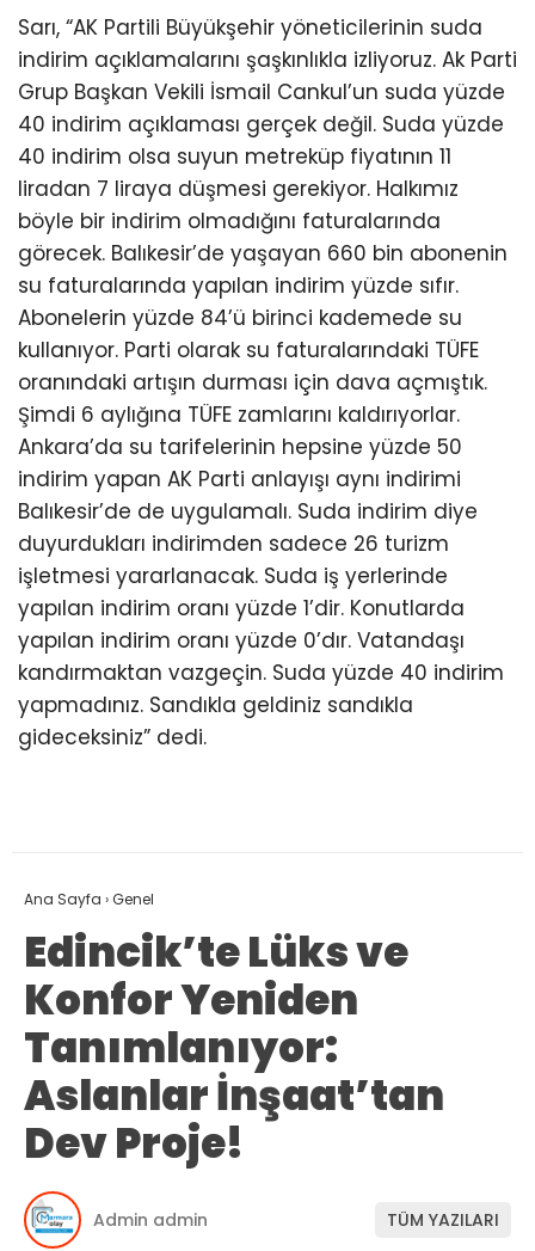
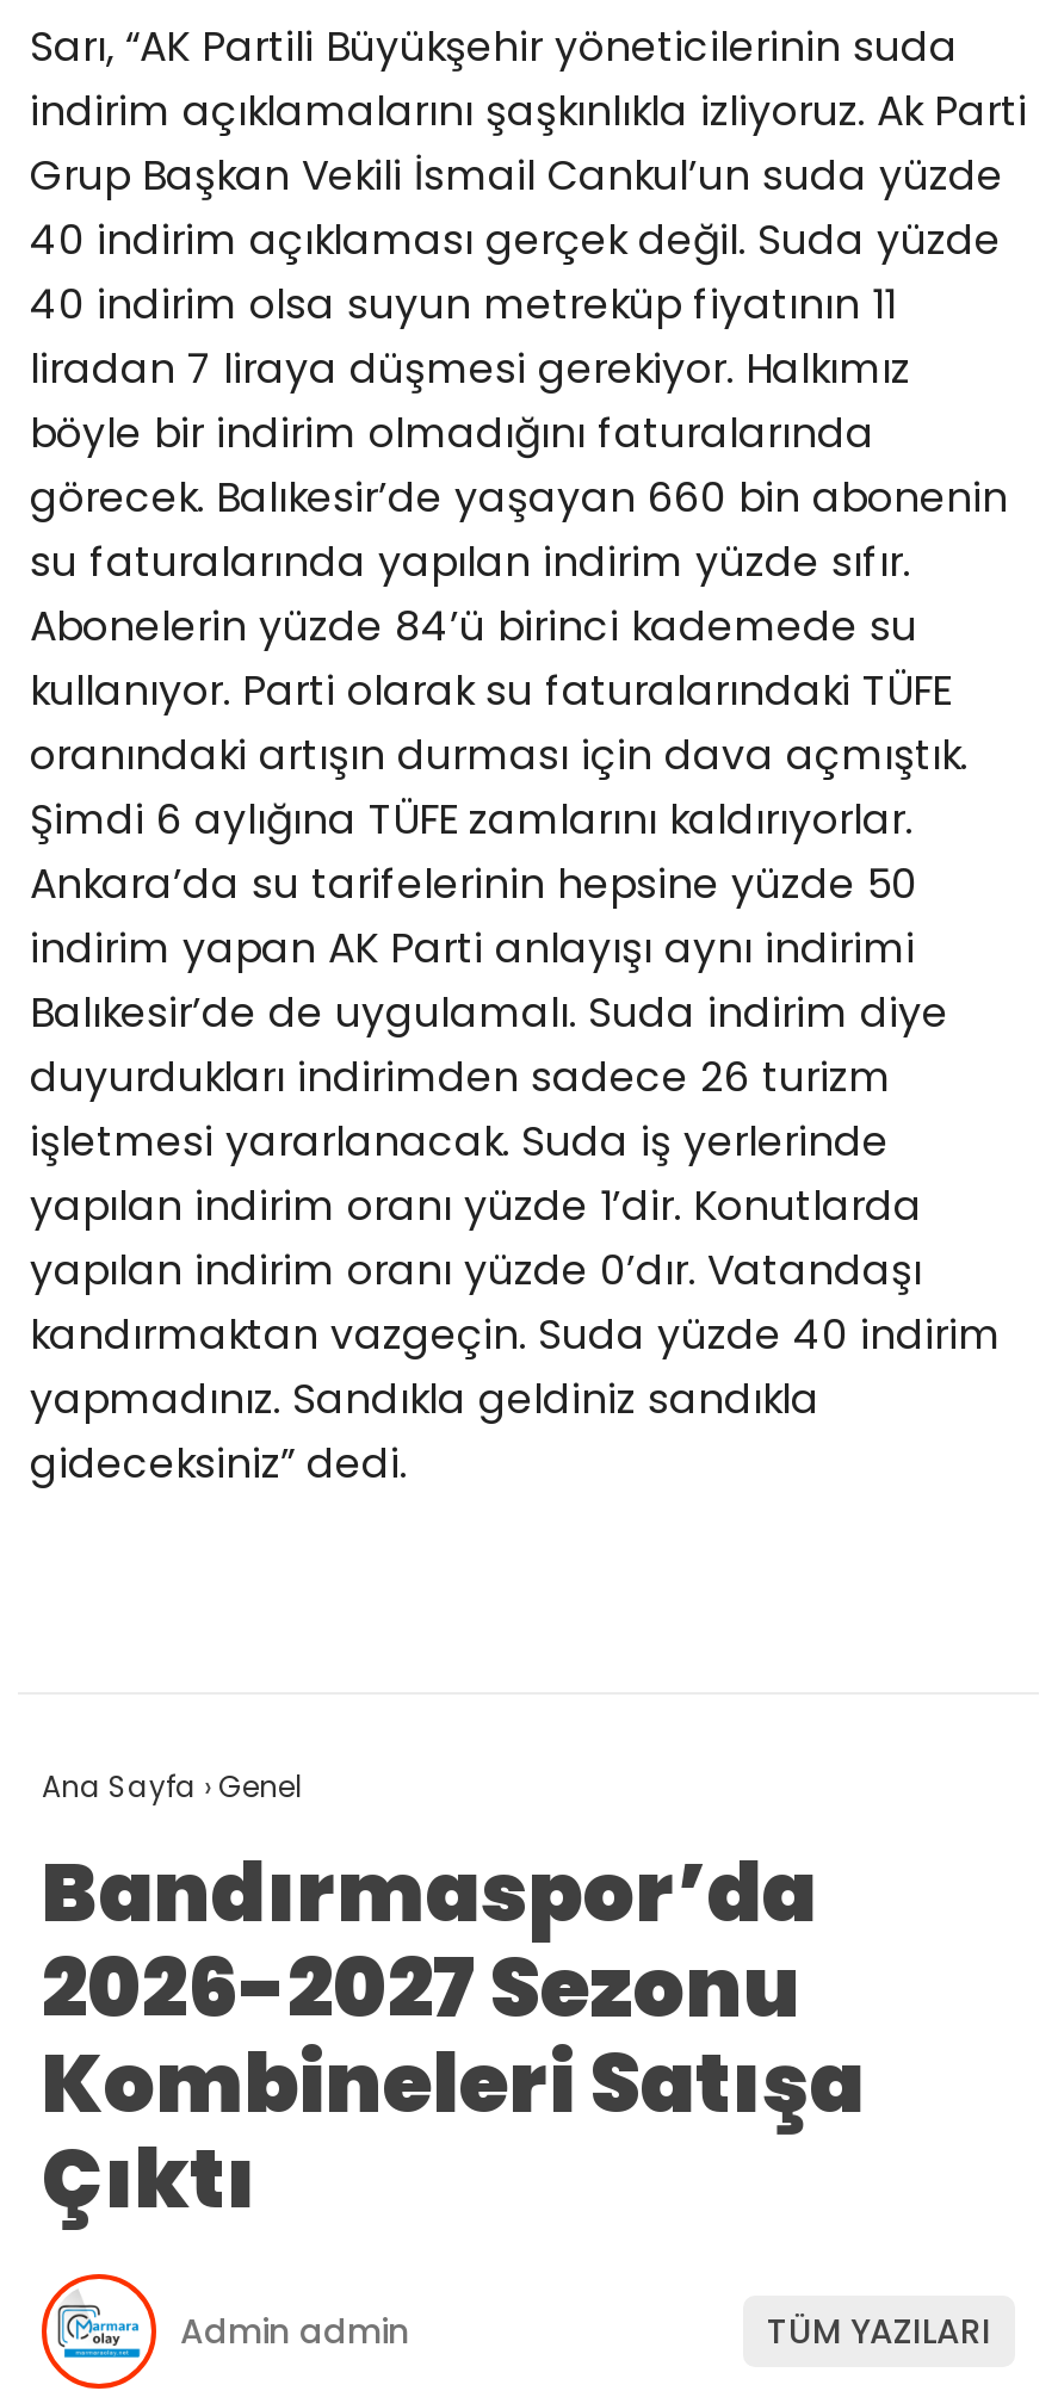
[24,924,444,1172] Edincik’te Lüks ve | Konfor Yeniden | Tanımlanıyor: | Aslanlar İnşaat’tan | Dev Proje! -> [42,1836,865,2236] Bandırmaspor’da | 2026-2027 Sezonu | Kombineleri Satışa | Çıktı

